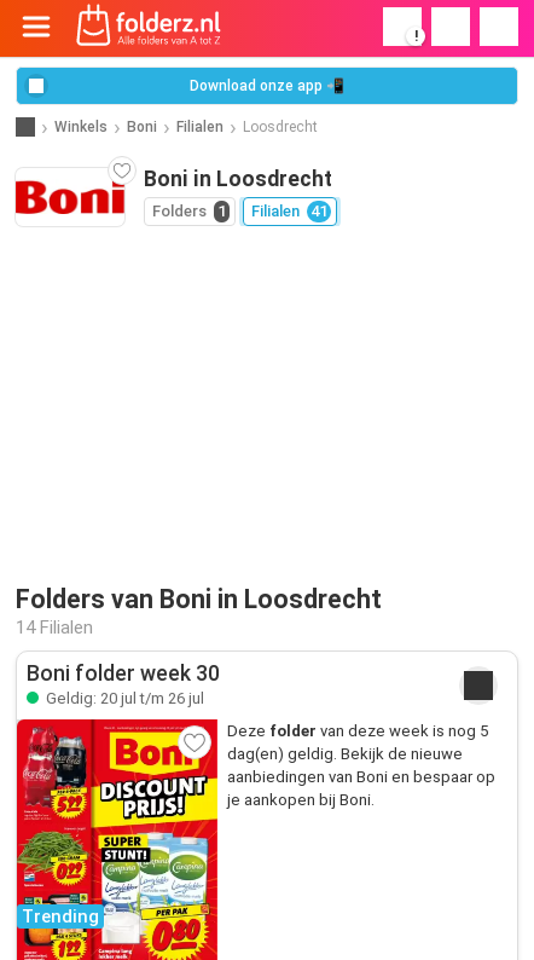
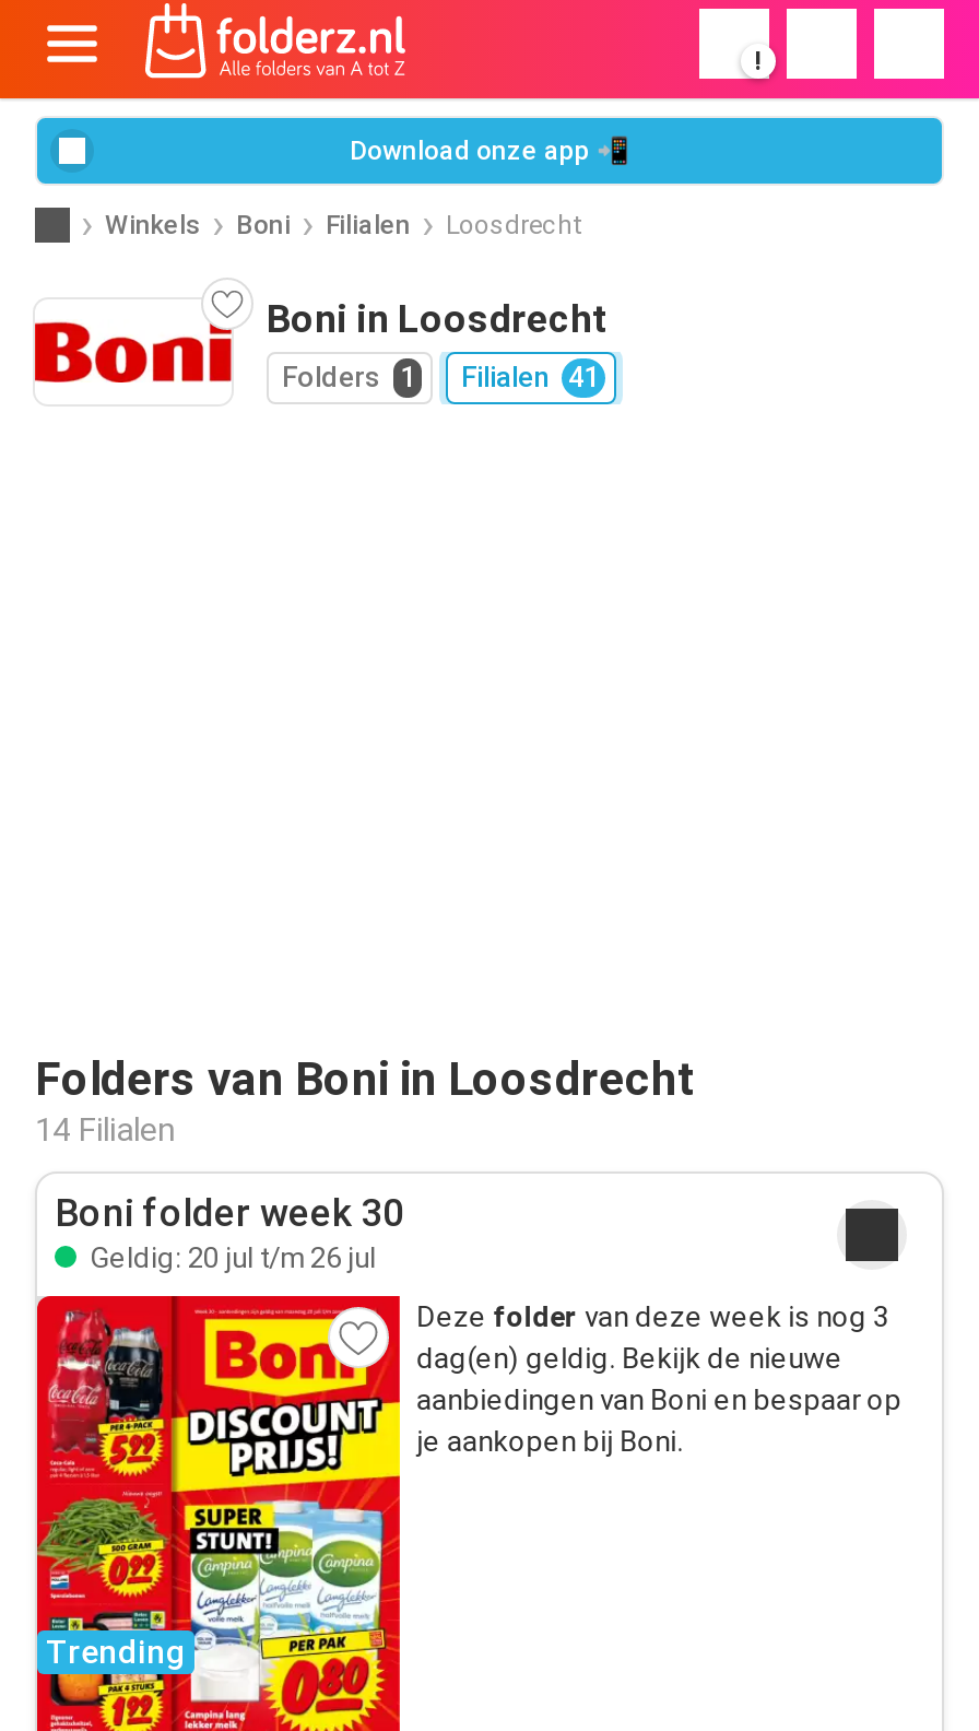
[227,722,488,740] Deze folder van deze week is nog 5 -> [417,1300,889,1333] Deze folder van deze week is nog 3

